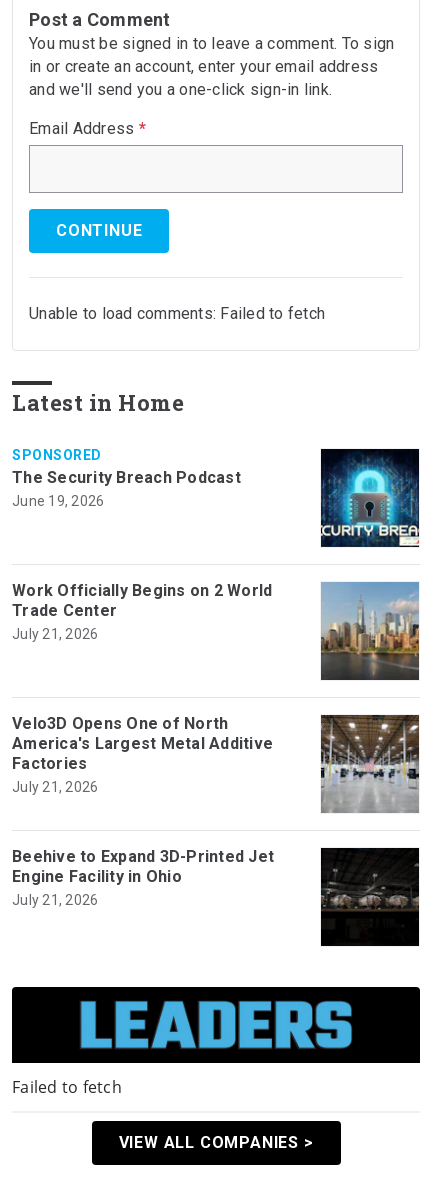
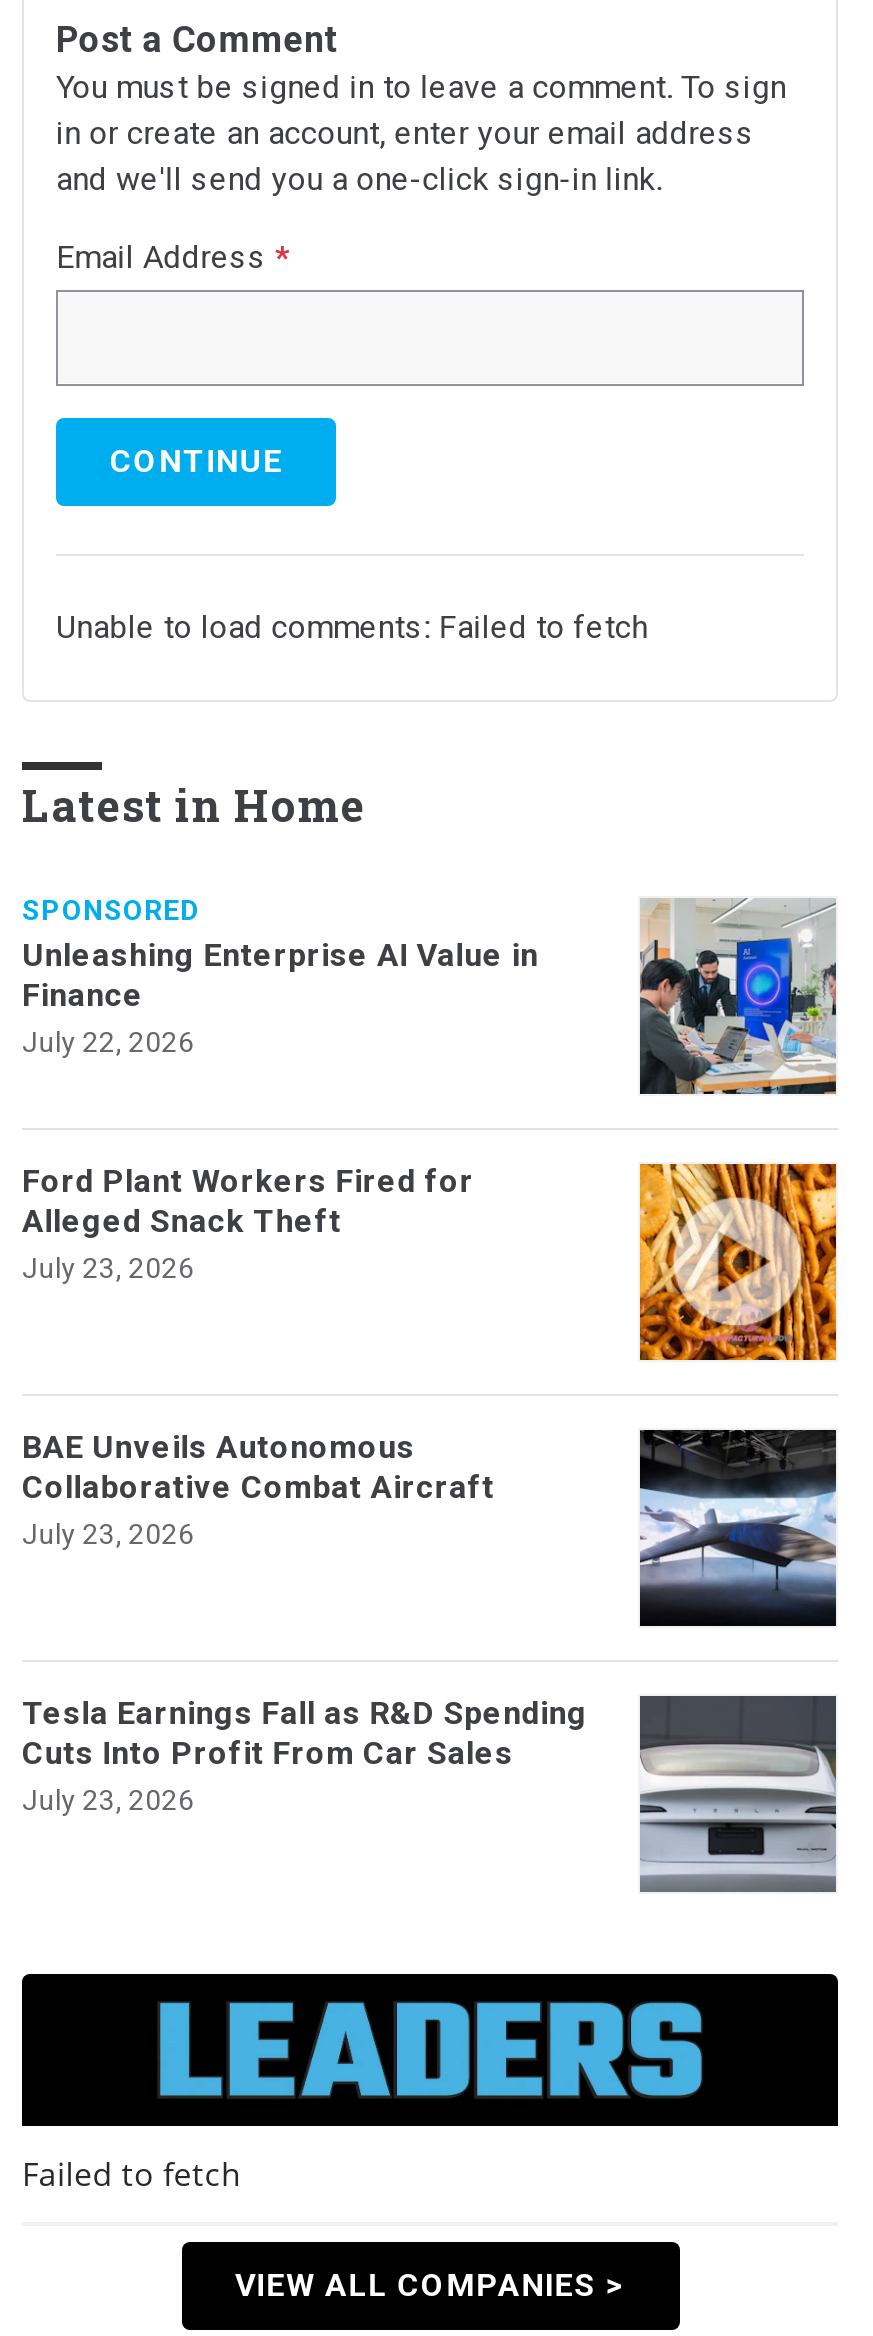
[320,448,420,548] [image] -> [638,898,838,1096] [image]
[12,467,241,508] The Security Breach Podcast | June 19, 2026 -> [22,935,538,1057] Unleashing Enterprise AI Value in | Finance | July 22, 2026
[12,580,272,641] Work Officially Begins on 2 World | Trade Center | July 21, 2026 -> [22,1161,474,1283] Ford Plant Workers Fired for | Alleged Snack Theft | July 23, 2026
[320,581,420,681] [image] -> [638,1162,838,1362] [image]
[12,713,273,794] Velo3D Opens One of North | America's Largest Metal Additive | Factories | July 21, 2026 -> [22,1427,494,1549] BAE Unveils Autonomous | Collaborative Combat Aircraft | July 23, 2026
[320,715,420,812] [image] -> [640,1430,838,1626] [image]
[12,846,274,907] Beehive to Expand 3D-Printed Jet | Engine Facility in Ohio | July 21, 2026 -> [22,1693,588,1815] Tesla Earnings Fall as R&D Spending | Cuts Into Profit From Car Sales | July 23, 2026
[320,849,420,947] [image] -> [640,1696,838,1894] [image]

